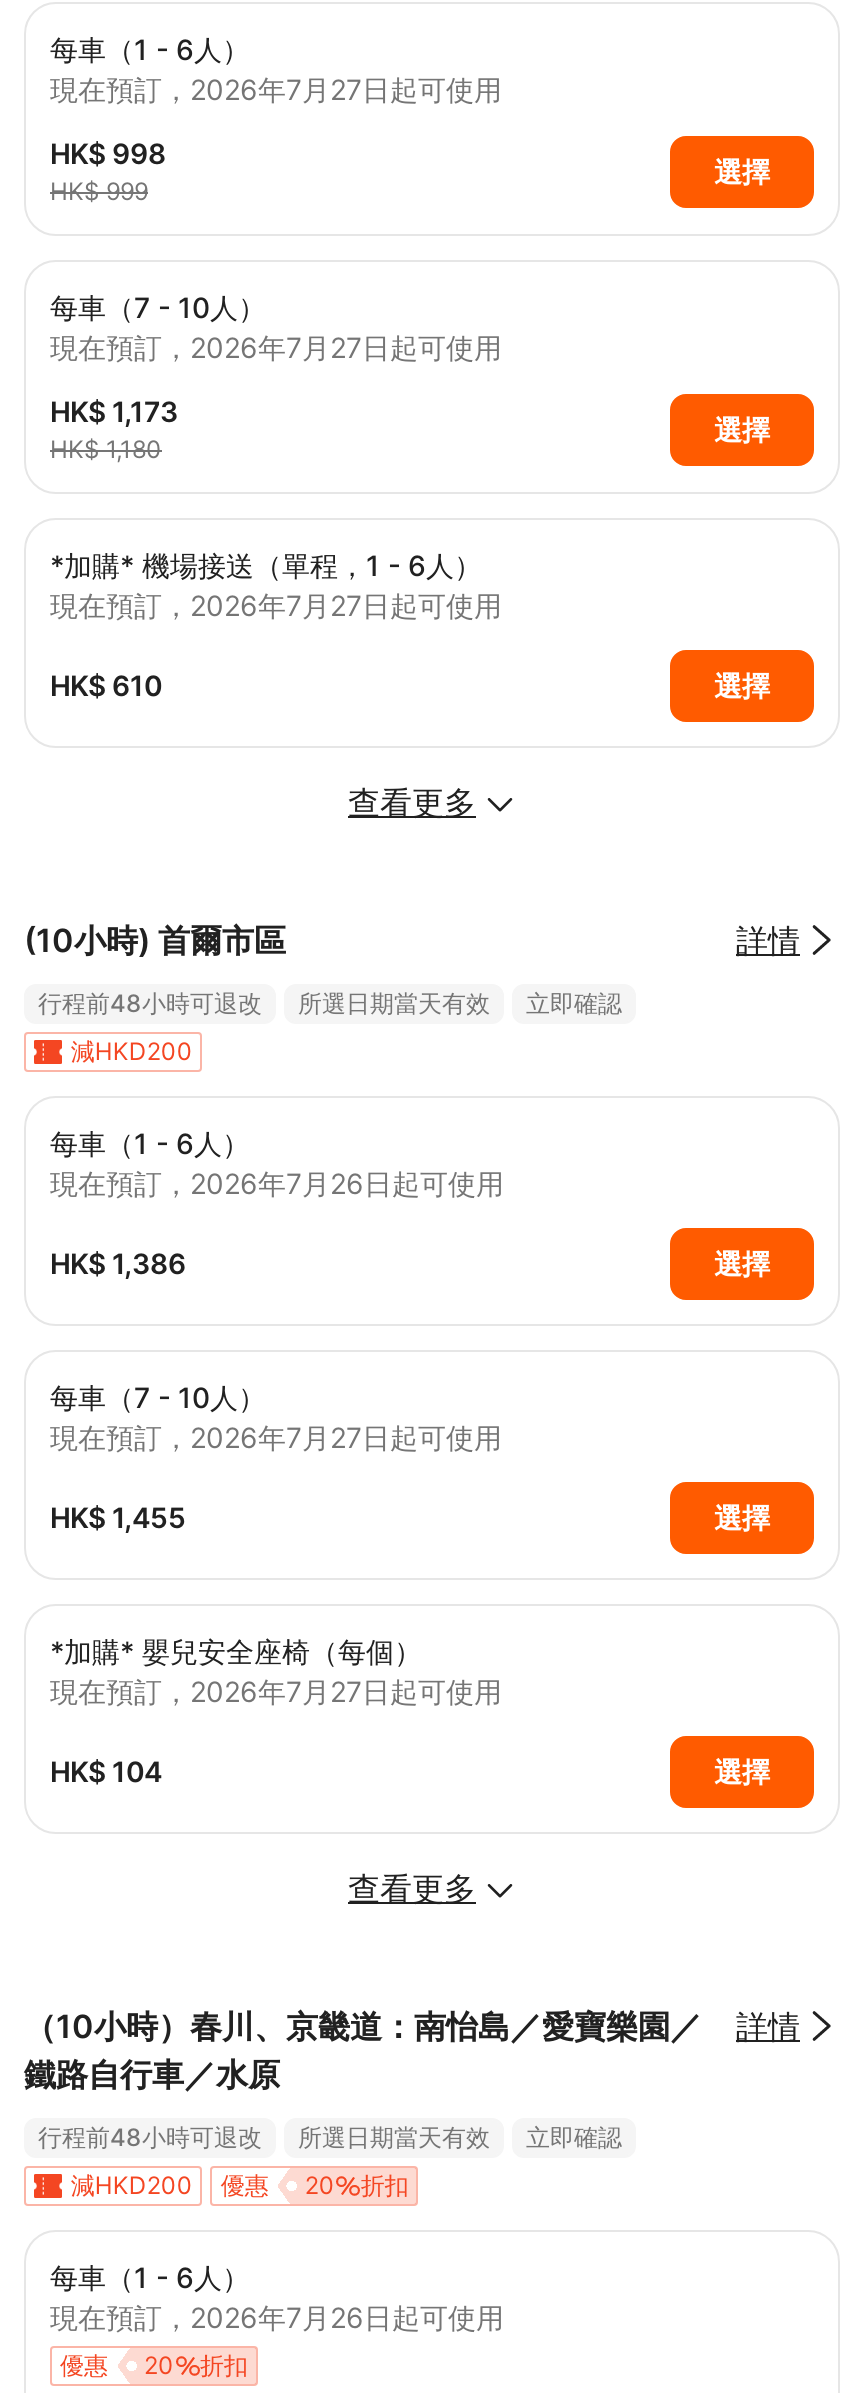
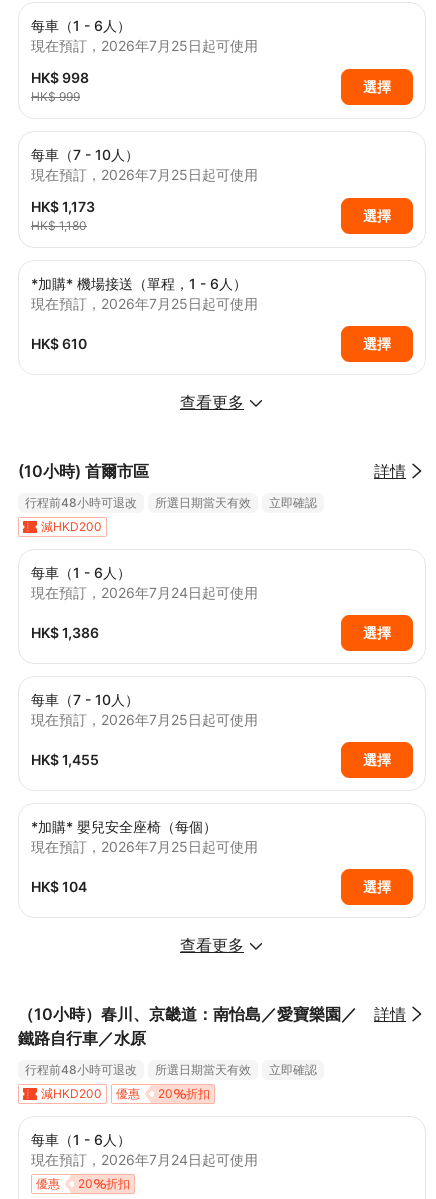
[50,72,502,106] 現在預訂，2026年7月27日起可使用 -> [31,37,258,54] 現在預訂，2026年7月25日起可使用
[50,330,502,364] 現在預訂，2026年7月27日起可使用 -> [31,166,258,183] 現在預訂，2026年7月25日起可使用
[50,588,502,622] 現在預訂，2026年7月27日起可使用 -> [31,295,258,312] 現在預訂，2026年7月25日起可使用
[50,1166,504,1200] 現在預訂，2026年7月26日起可使用 -> [31,584,258,601] 現在預訂，2026年7月24日起可使用
[50,1420,502,1454] 現在預訂，2026年7月27日起可使用 -> [31,711,258,728] 現在預訂，2026年7月25日起可使用
[50,1674,502,1708] 現在預訂，2026年7月27日起可使用 -> [31,838,258,855] 現在預訂，2026年7月25日起可使用
[50,2300,504,2334] 現在預訂，2026年7月26日起可使用 -> [31,1151,258,1168] 現在預訂，2026年7月24日起可使用

